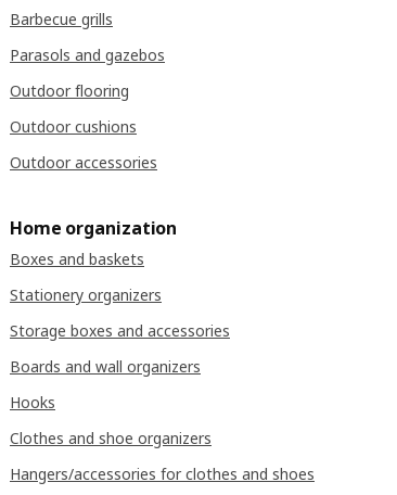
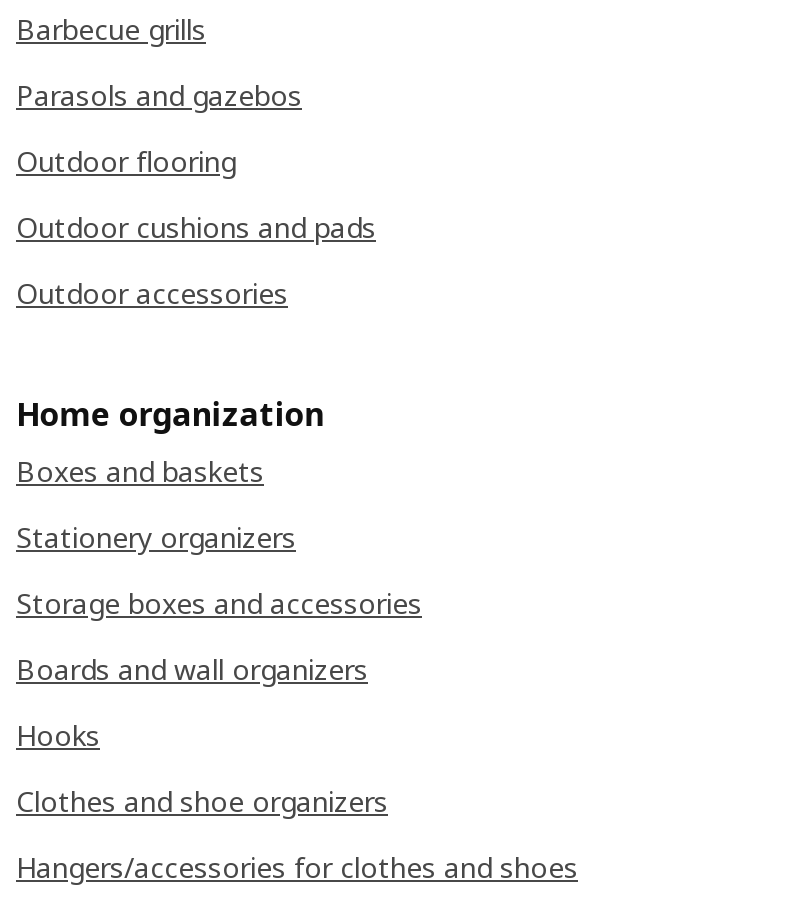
[10,117,137,137] Outdoor cushions -> [16,209,376,247] Outdoor cushions and pads

